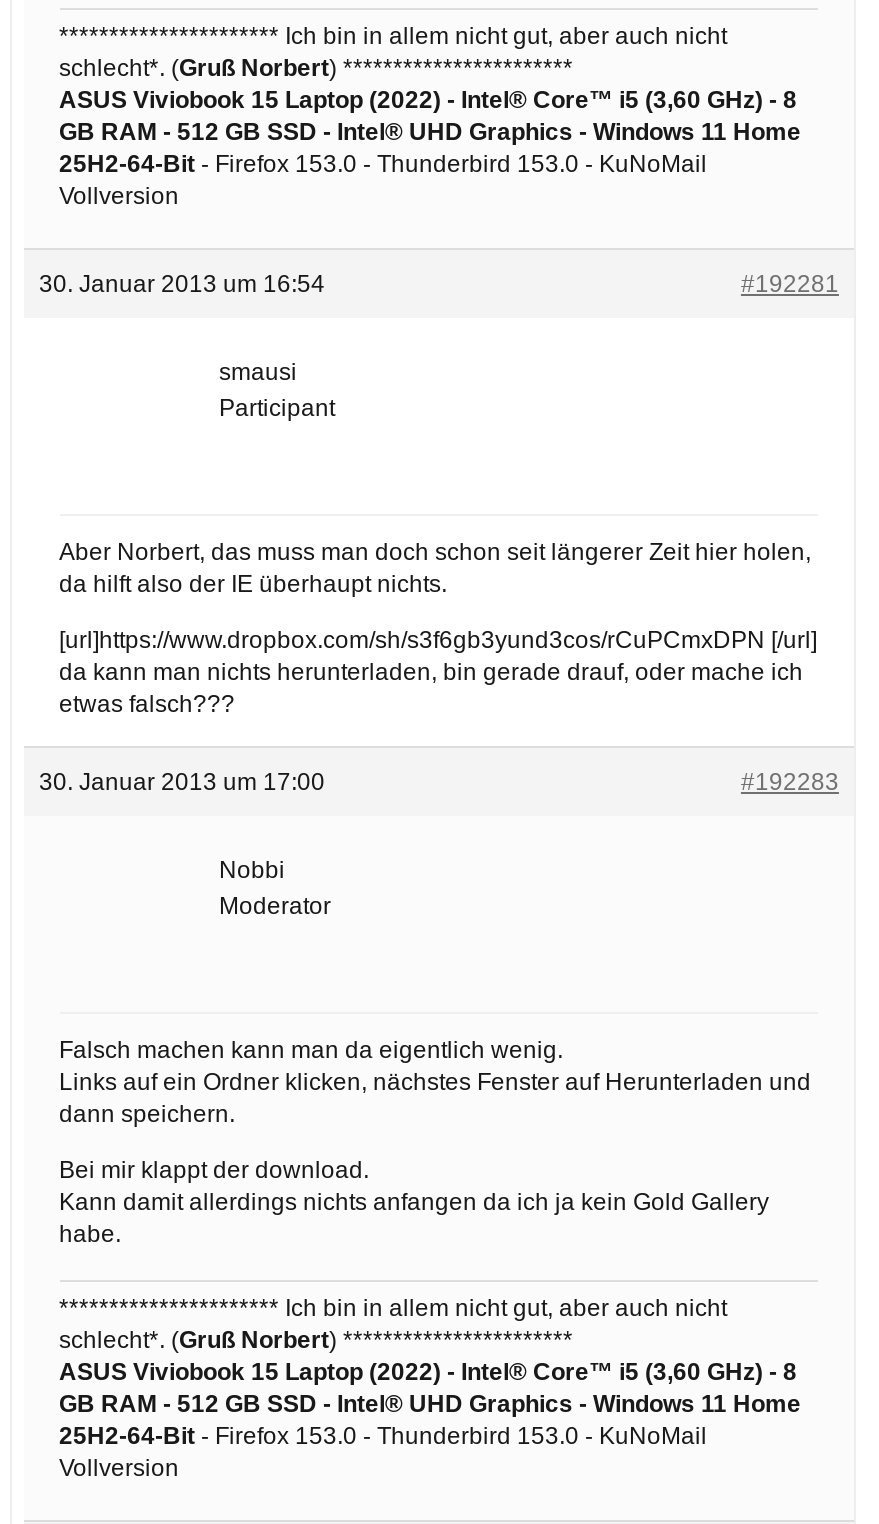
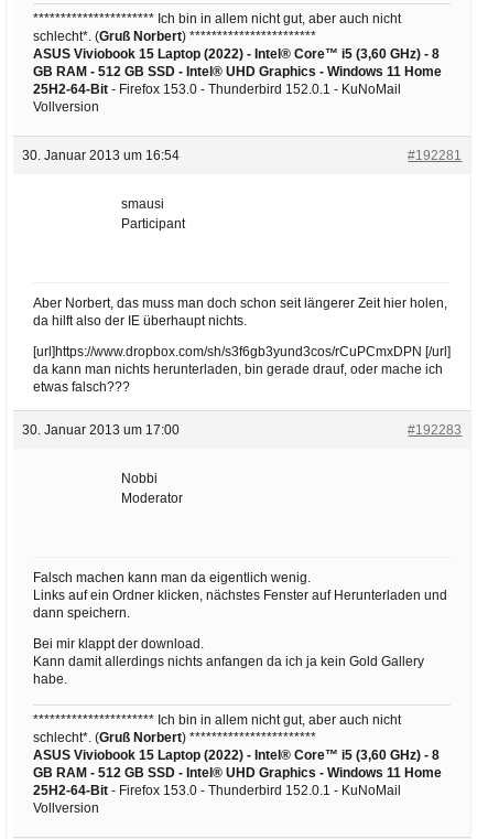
[59,149,707,177] 25H2-64-Bit - Firefox 153.0 - Thunderbird 153.0 - KuNoMail -> [32,81,400,96] 25H2-64-Bit - Firefox 153.0 - Thunderbird 152.0.1 - KuNoMail
[59,1421,707,1449] 25H2-64-Bit - Firefox 153.0 - Thunderbird 153.0 - KuNoMail -> [32,782,400,798] 25H2-64-Bit - Firefox 153.0 - Thunderbird 152.0.1 - KuNoMail

